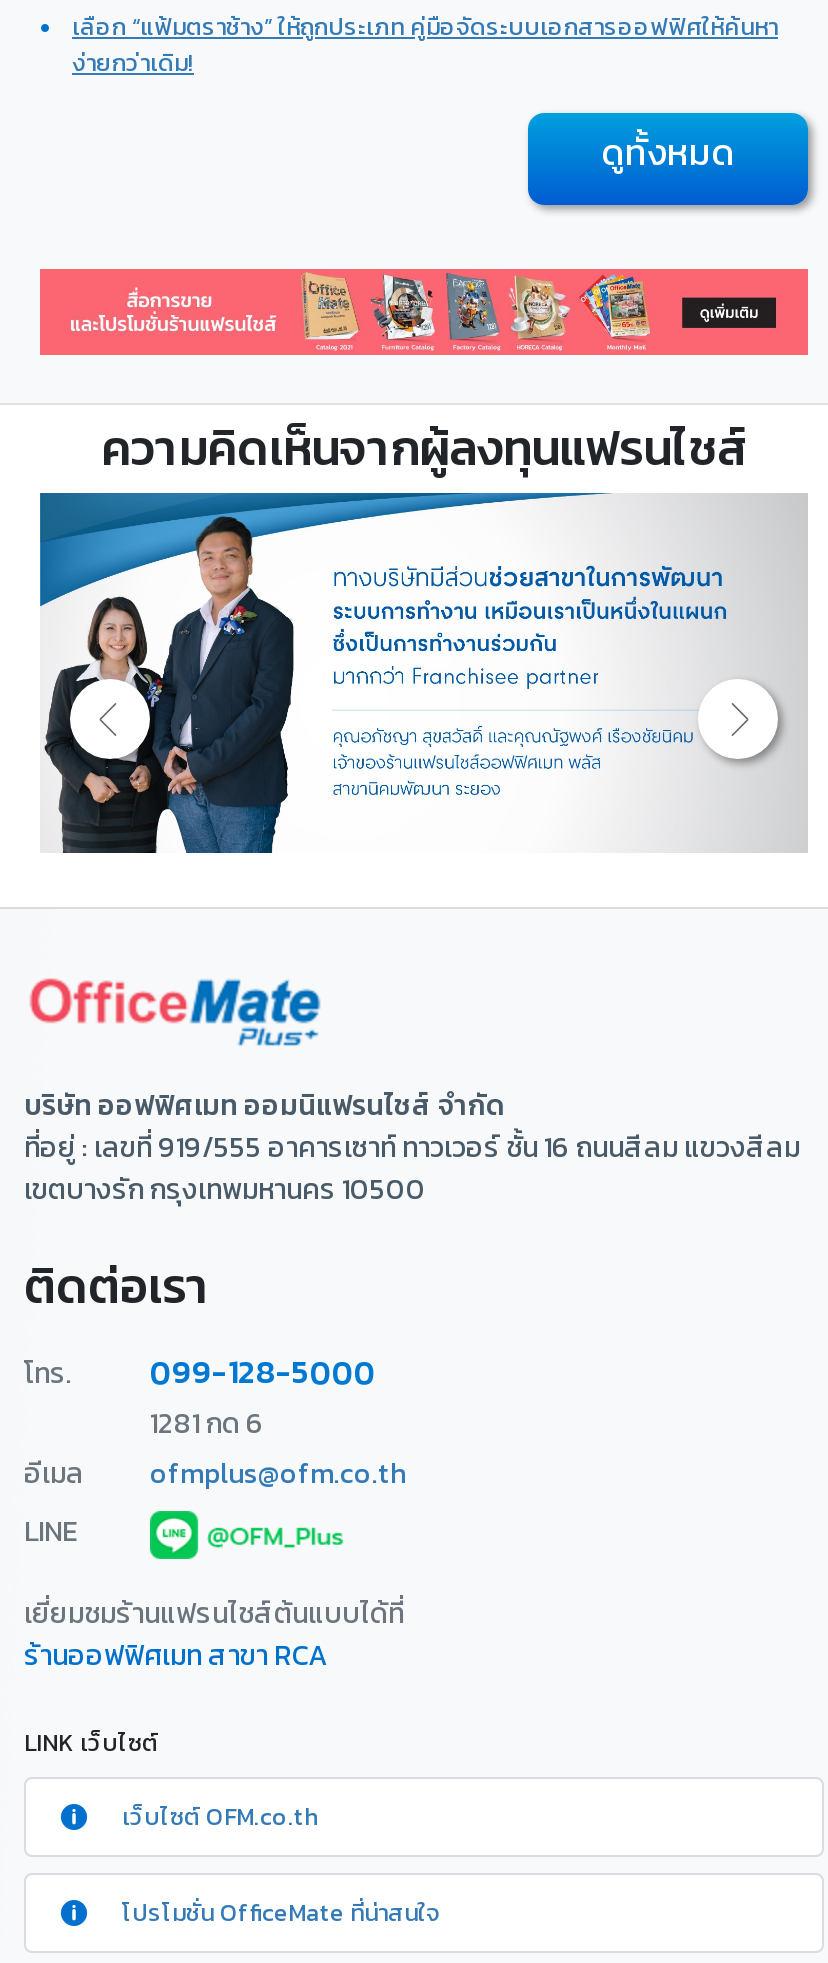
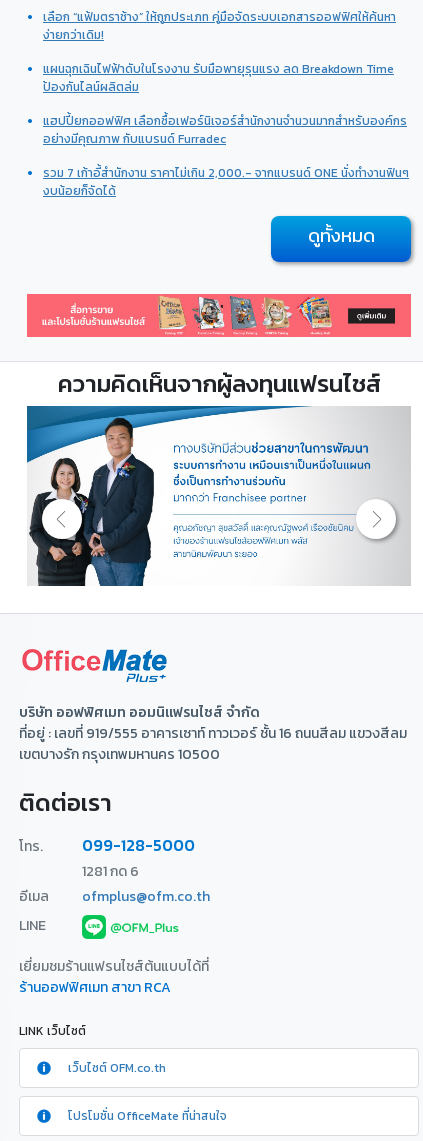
none -> [43,60,409,200] แผนฉุกเฉินไฟฟ้าดับในโรงงาน รับมือพายุรุนแรง ลด Breakdown Time | ป้องกันไลน์ผลิตล่ม | แฮปปี้ยกออฟฟิศ เลือกซื้อเฟอร์นิเจอร์สำนักงานจำนวนมากสำหรับองค์กร | อย่างมีคุณภาพ กับแบรนด์ Furradec | รวม 7 เก้าอี้สำนักงาน ราคาไม่เกิน 2,000.- จากแบรนด์ ONE นั่งทำงานฟินๆ | งบน้อยก็จัดได้

